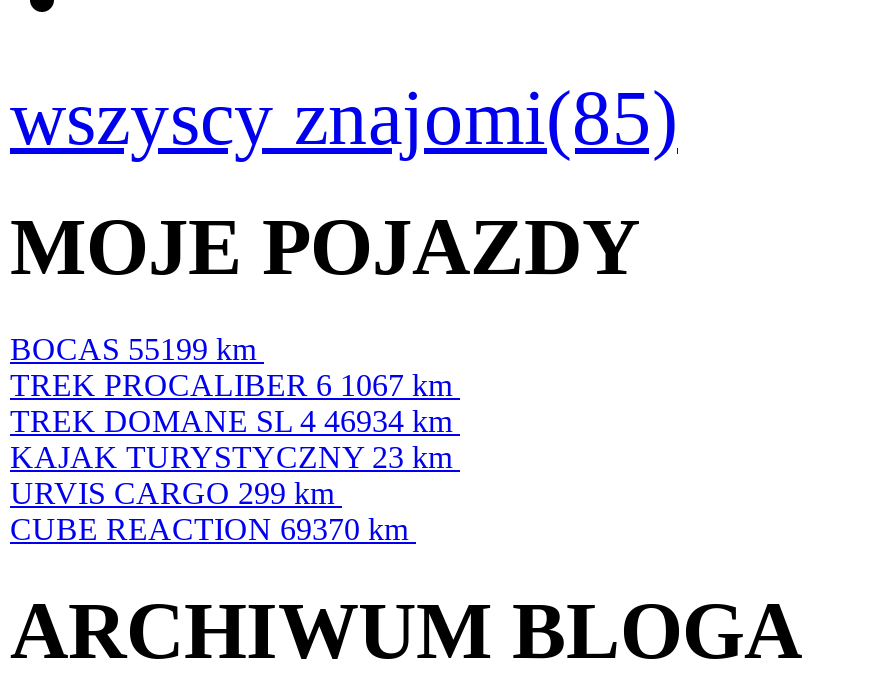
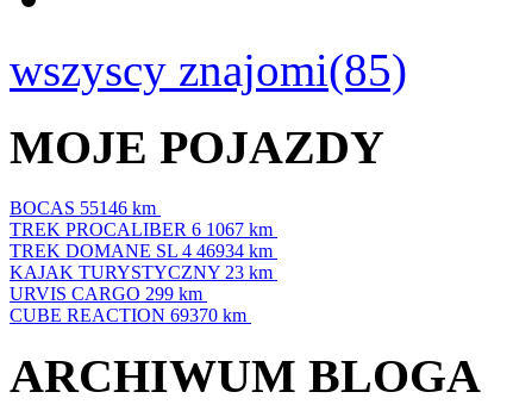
[10,331,256,365] BOCAS 55199 km -> [10,197,156,218] BOCAS 55146 km

